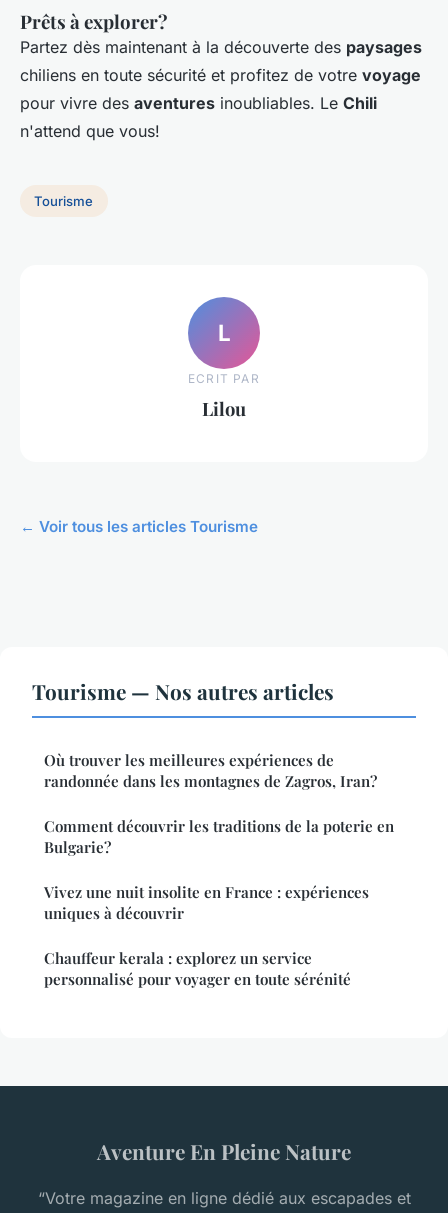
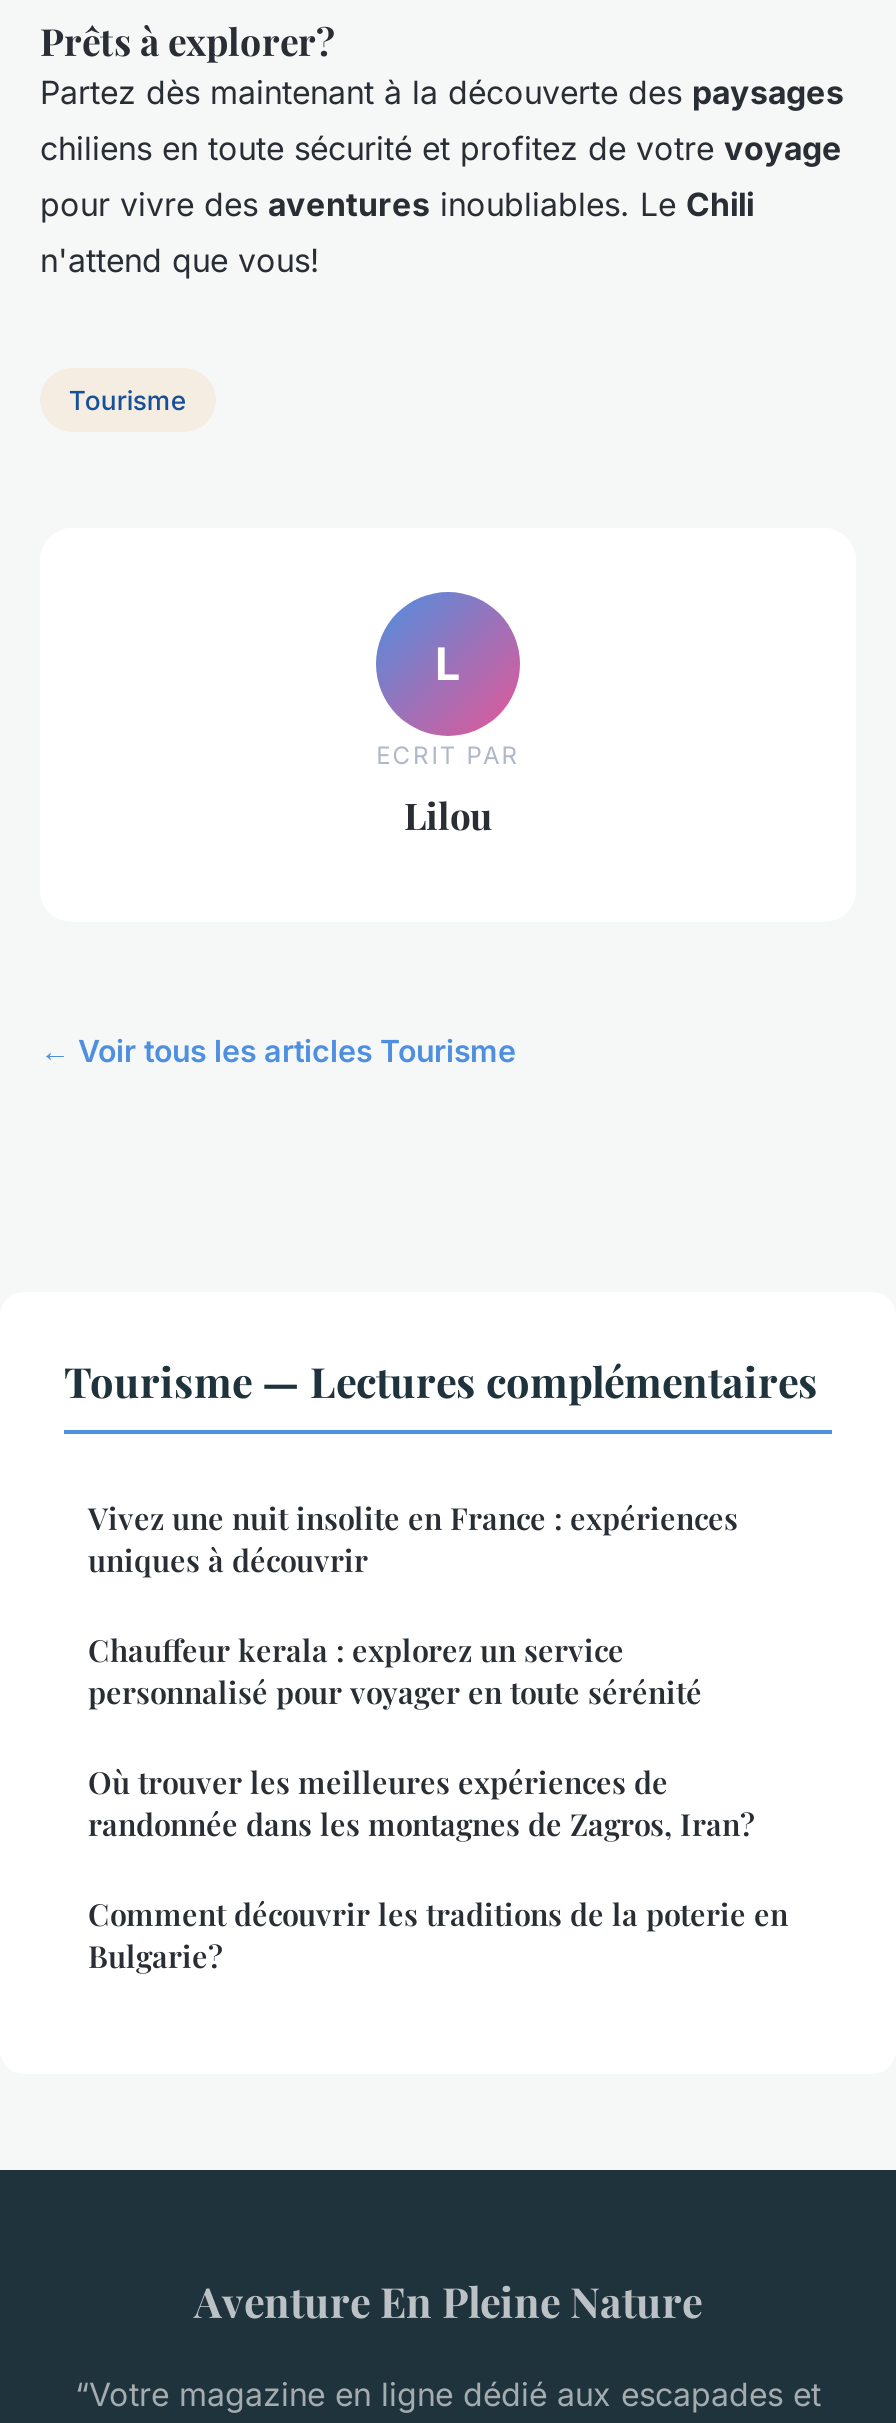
[32,677,334,705] Tourisme — Nos autres articles -> [64,1352,818,1408] Tourisme — Lectures complémentaires
moved [44,750,394,857] -> [88,1762,788,1976]: Où trouver les meilleures expériences de | randonnée dans les montagnes de Zagros, Iran? | Comment découvrir les traditions de la poterie en | Bulgarie?
moved [44,882,369,989] -> [88,1498,738,1712]: Vivez une nuit insolite en France : expériences | uniques à découvrir | Chauffeur kerala : explorez un service | personnalisé pour voyager en toute sérénité

